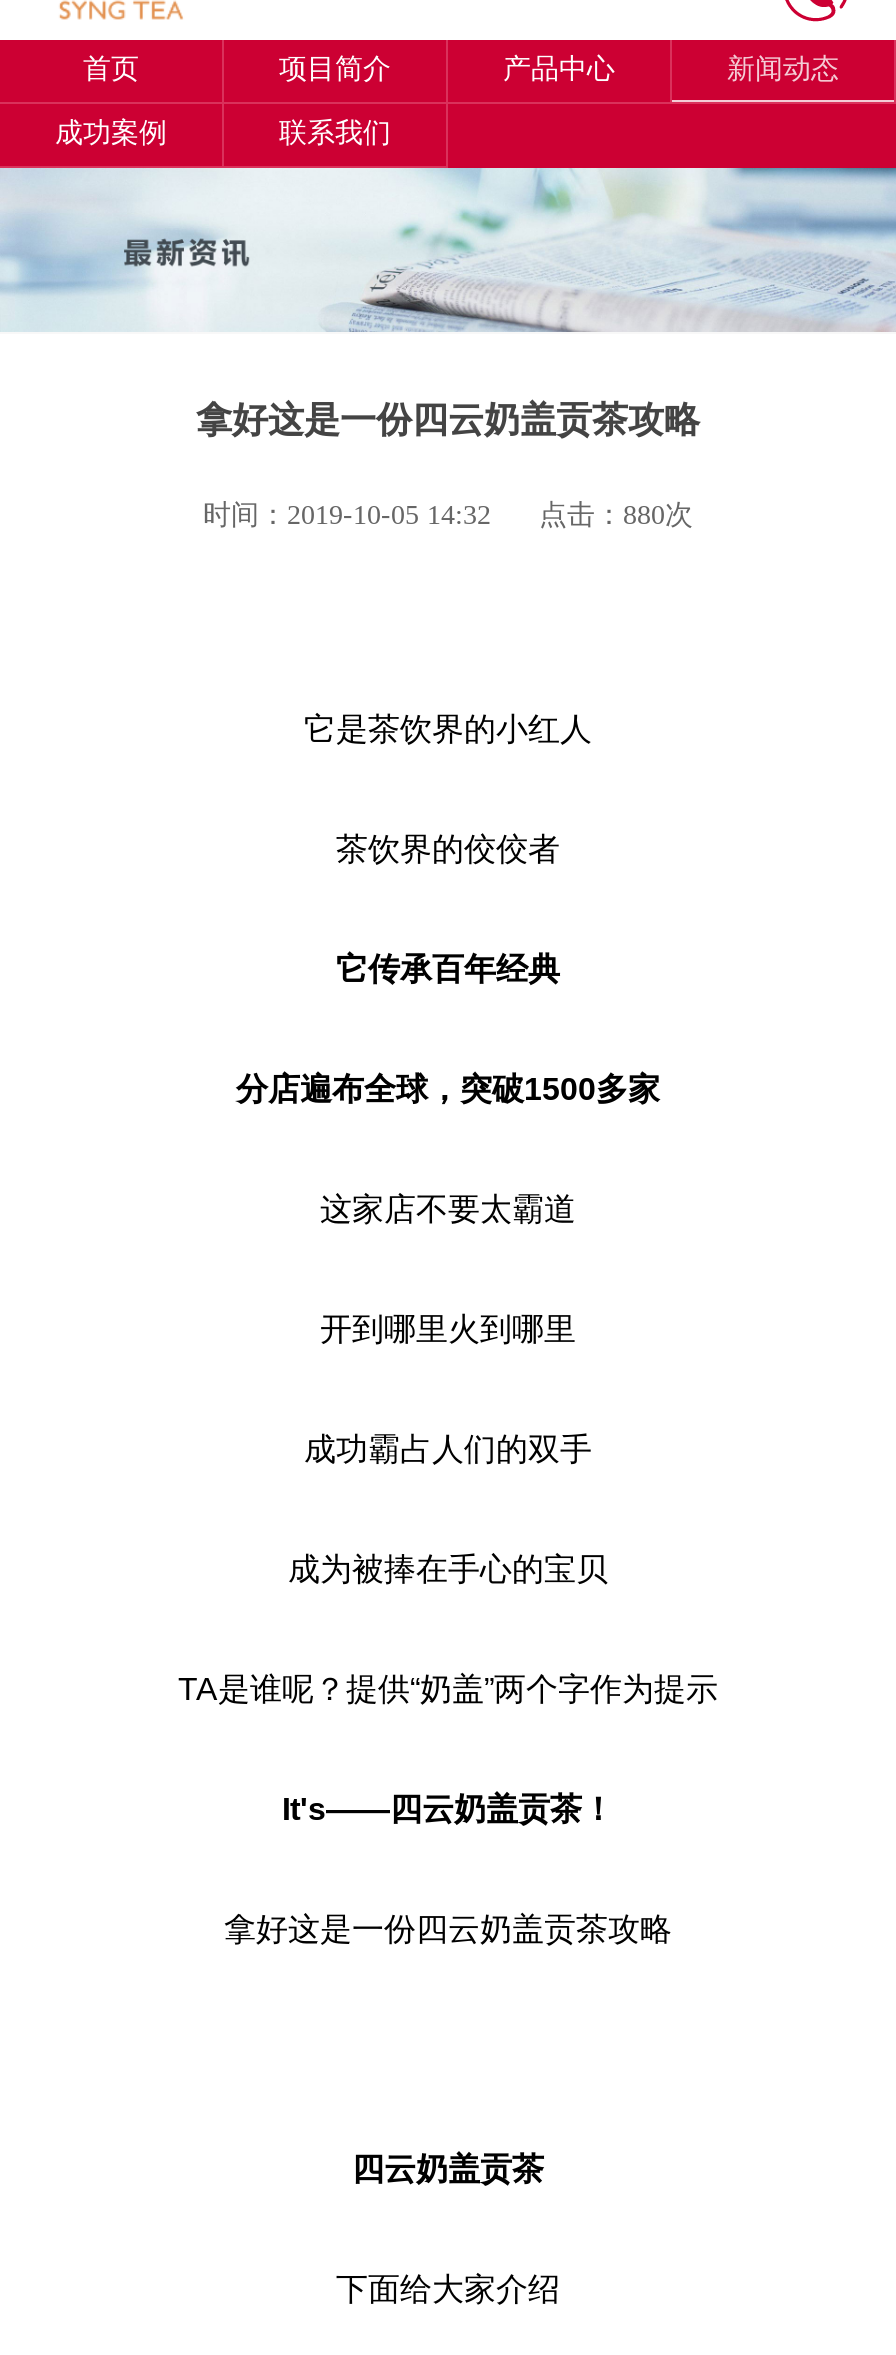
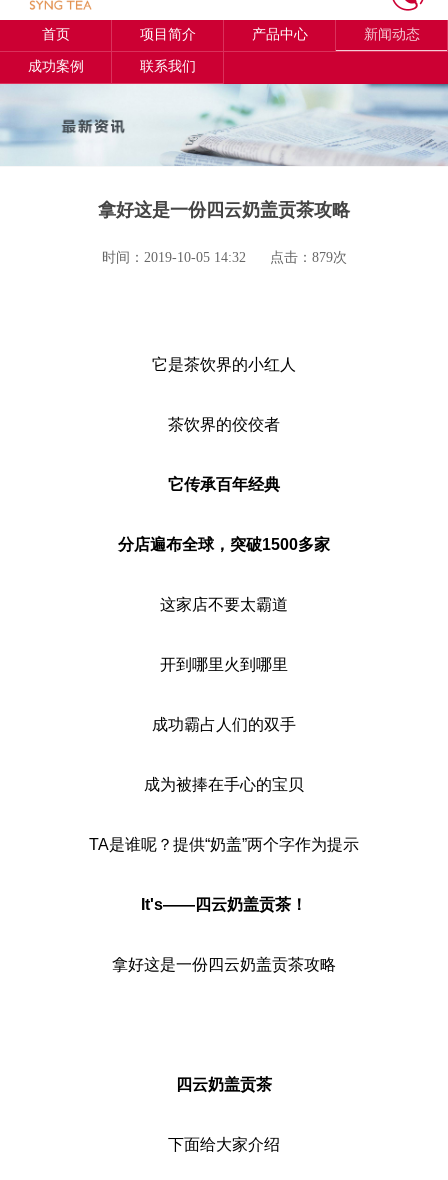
[203,499,693,529] 时间：2019-10-05 14:32 点击：880次 -> [101,250,346,265] 时间：2019-10-05 14:32 点击：879次

